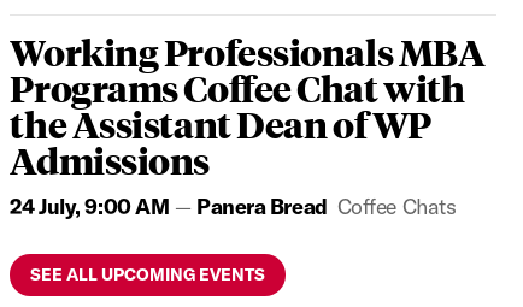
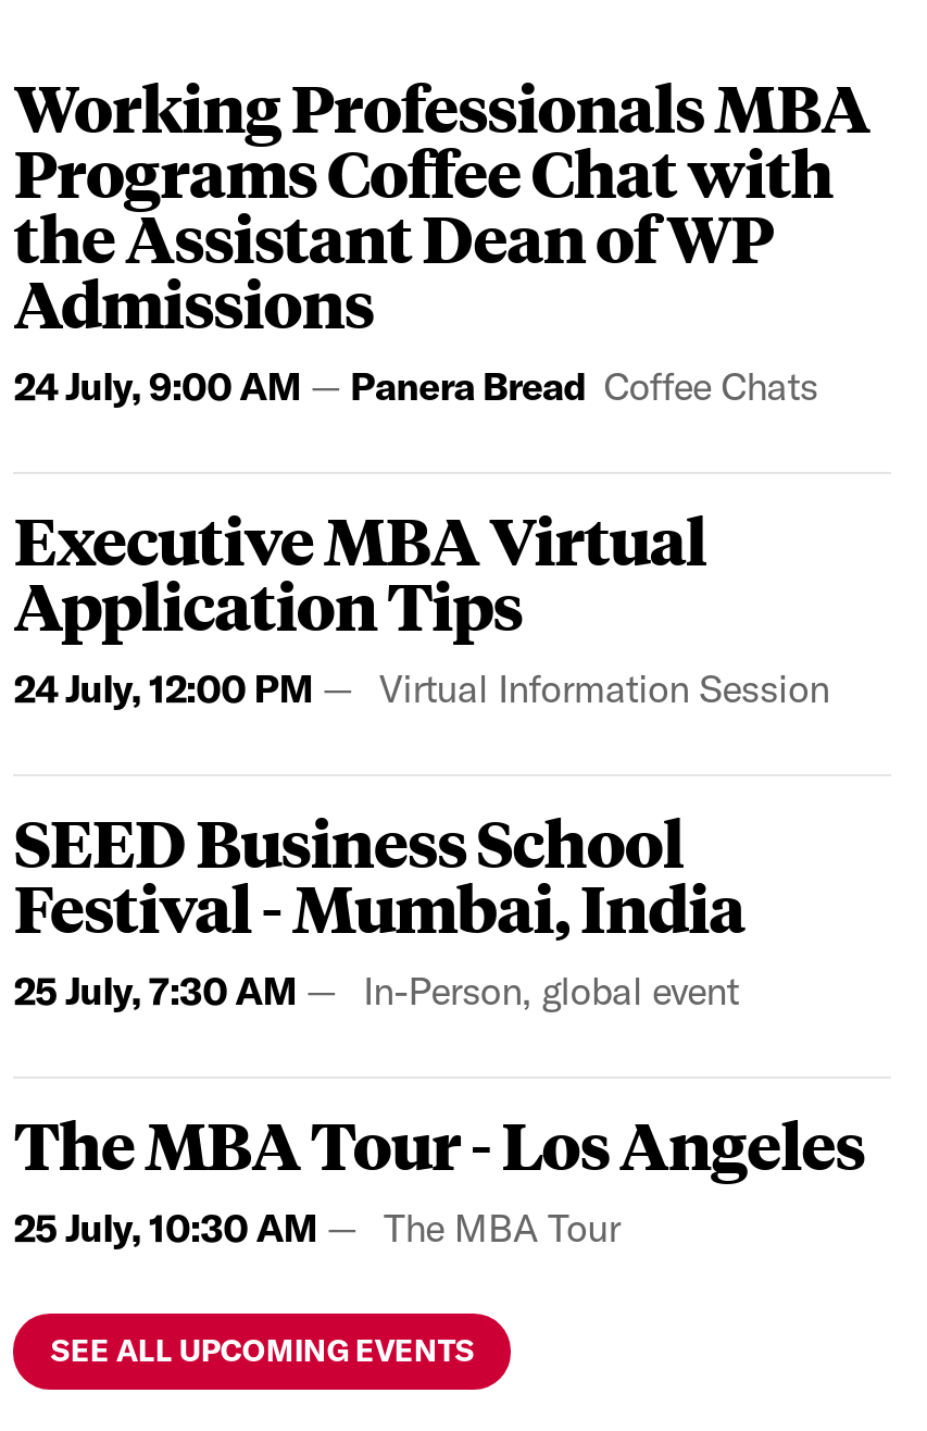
none -> [14,497,865,1253] Executive MBA Virtual | Application Tips | 24 July, 12:00 PM | Virtual Information Session | SEED Business School | Festival - Mumbai, India | 25 July, 7:30 AM | In-Person, global event | The MBA Tour - Los Angeles | 25 July, 10:30 AM | The MBA Tour

